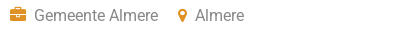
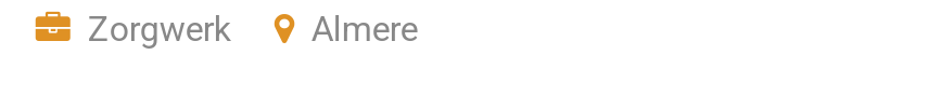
[34,6,158,25] Gemeente Almere -> [88,10,231,51] Zorgwerk

